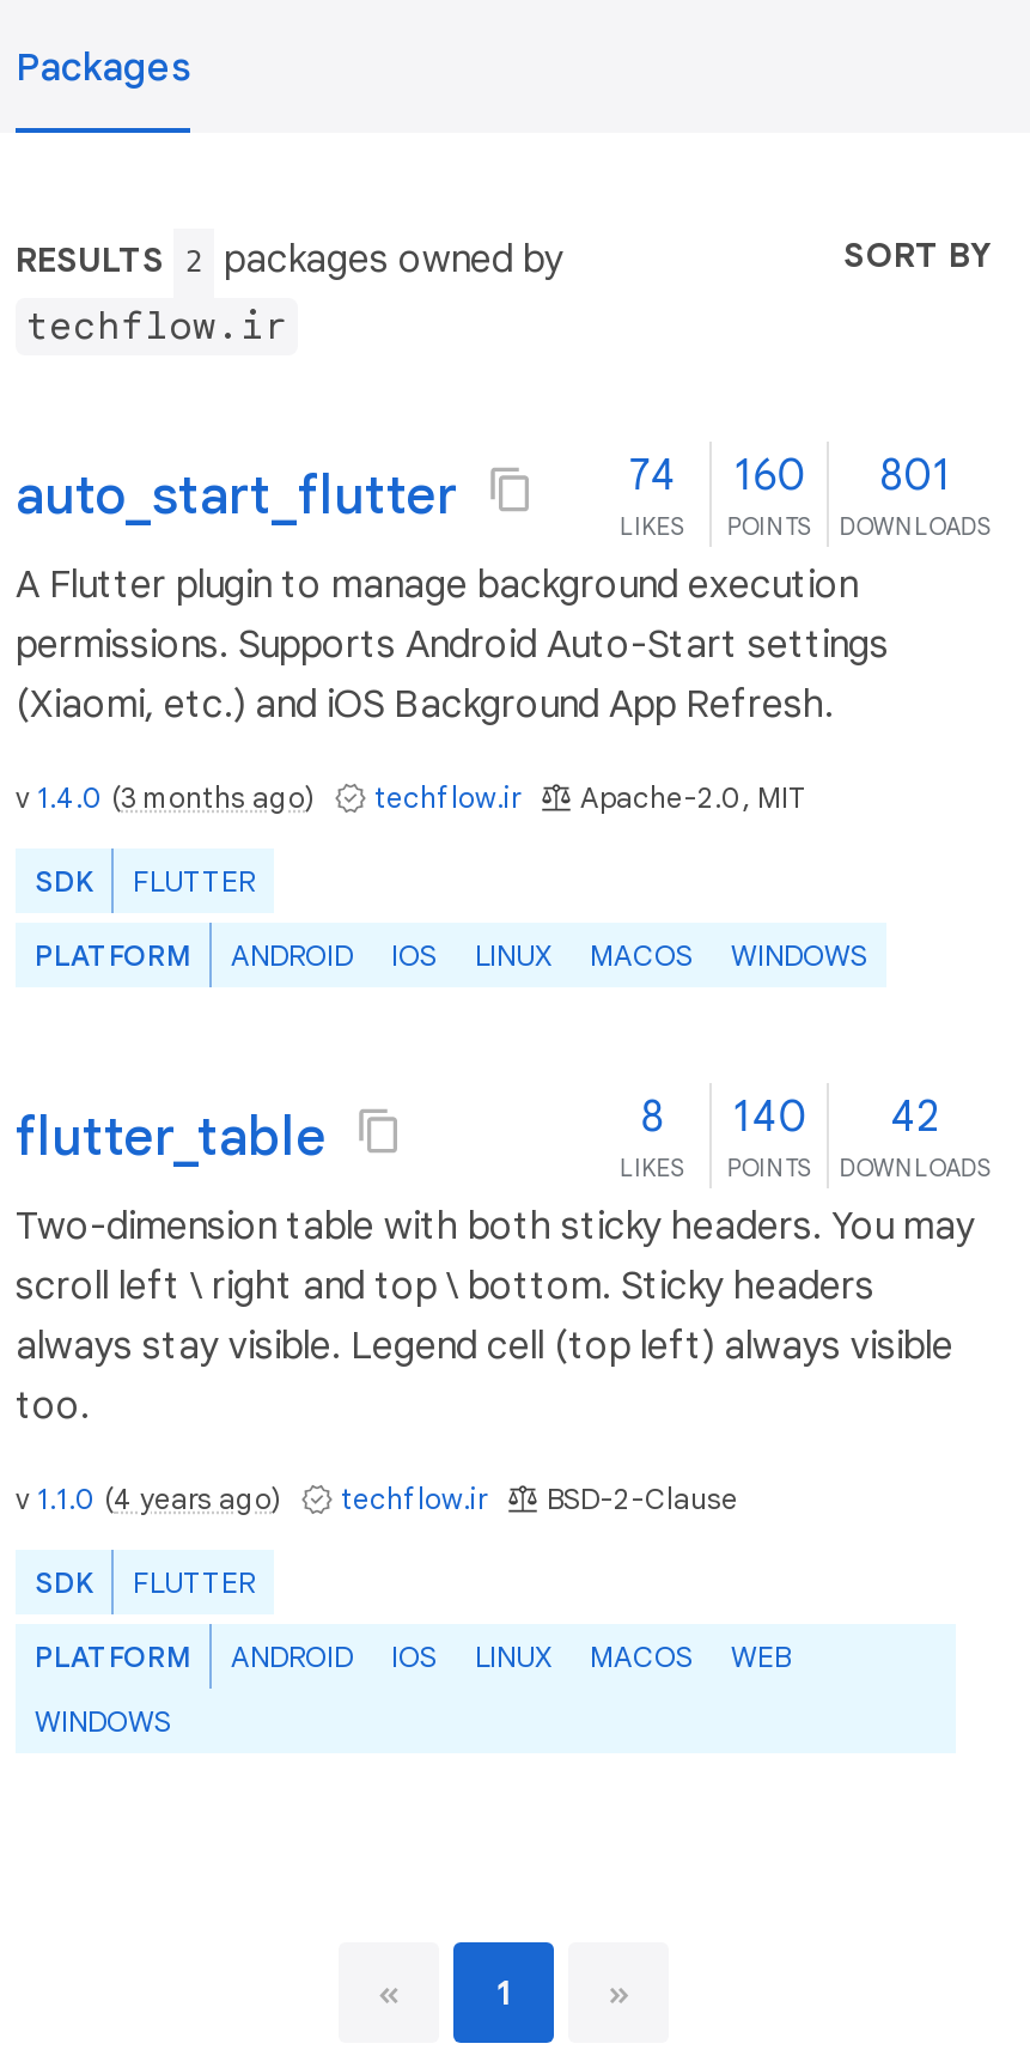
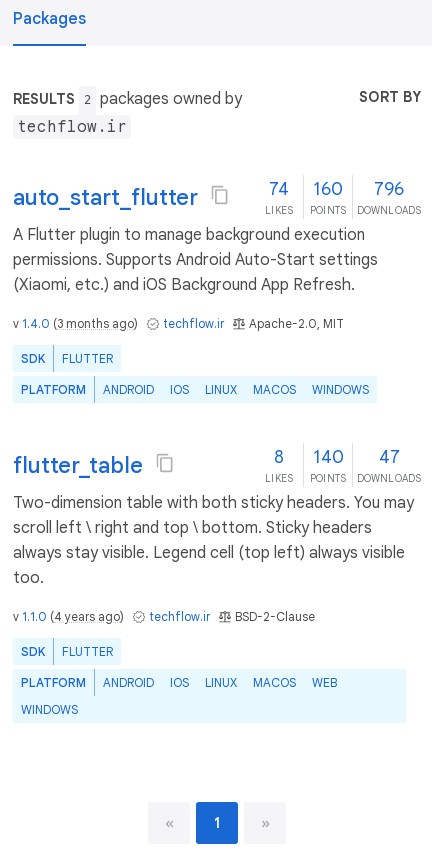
[628,449,951,501] 74 160 801 -> [269,178,404,200] 74 160 796
[640,1090,940,1143] 8 140 42 -> [274,446,399,468] 8 140 47

